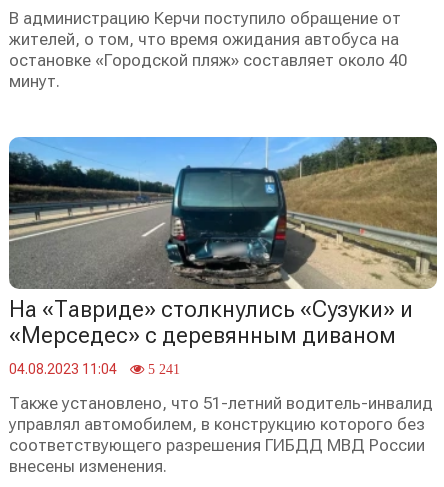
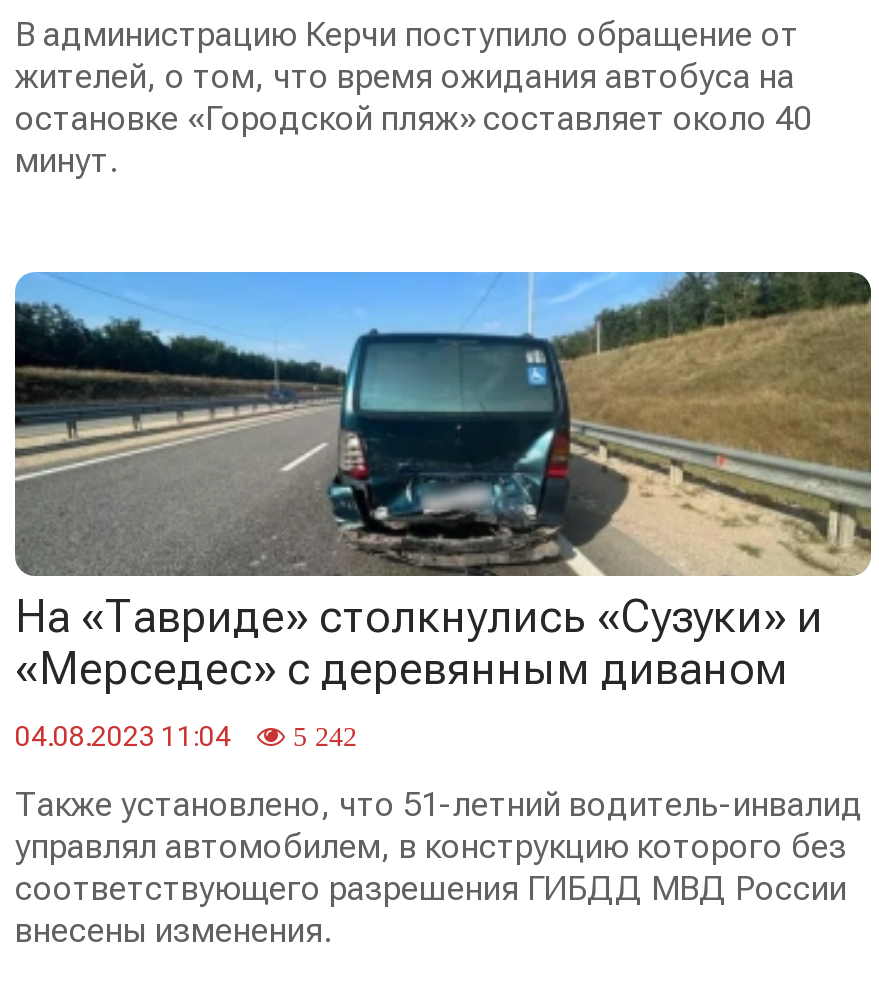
[9,361,180,377] 04.08.2023 11:04 5 241 -> [15,720,357,752] 04.08.2023 11:04 5 242

